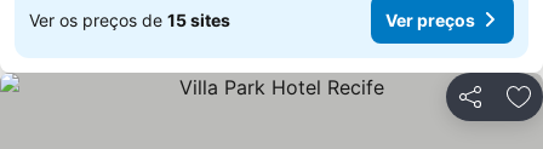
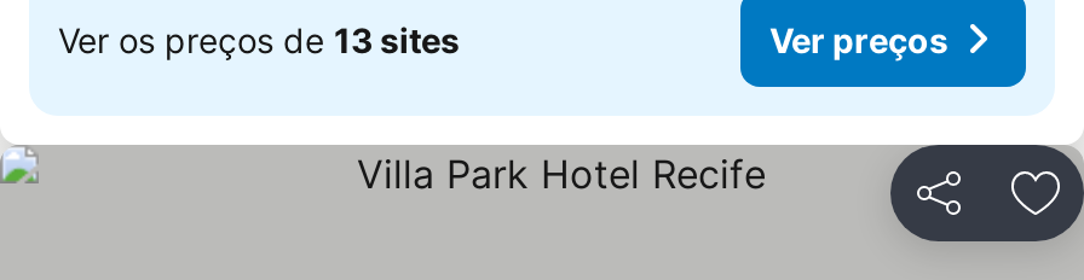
[29,9,230,30] Ver os preços de 15 sites -> [58,18,460,59] Ver os preços de 13 sites

